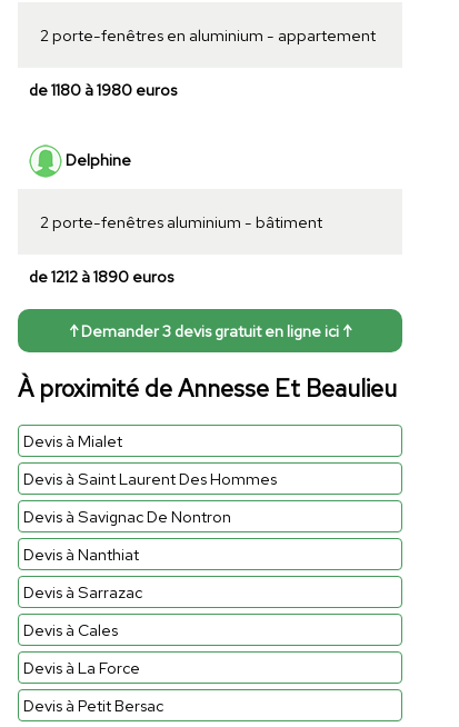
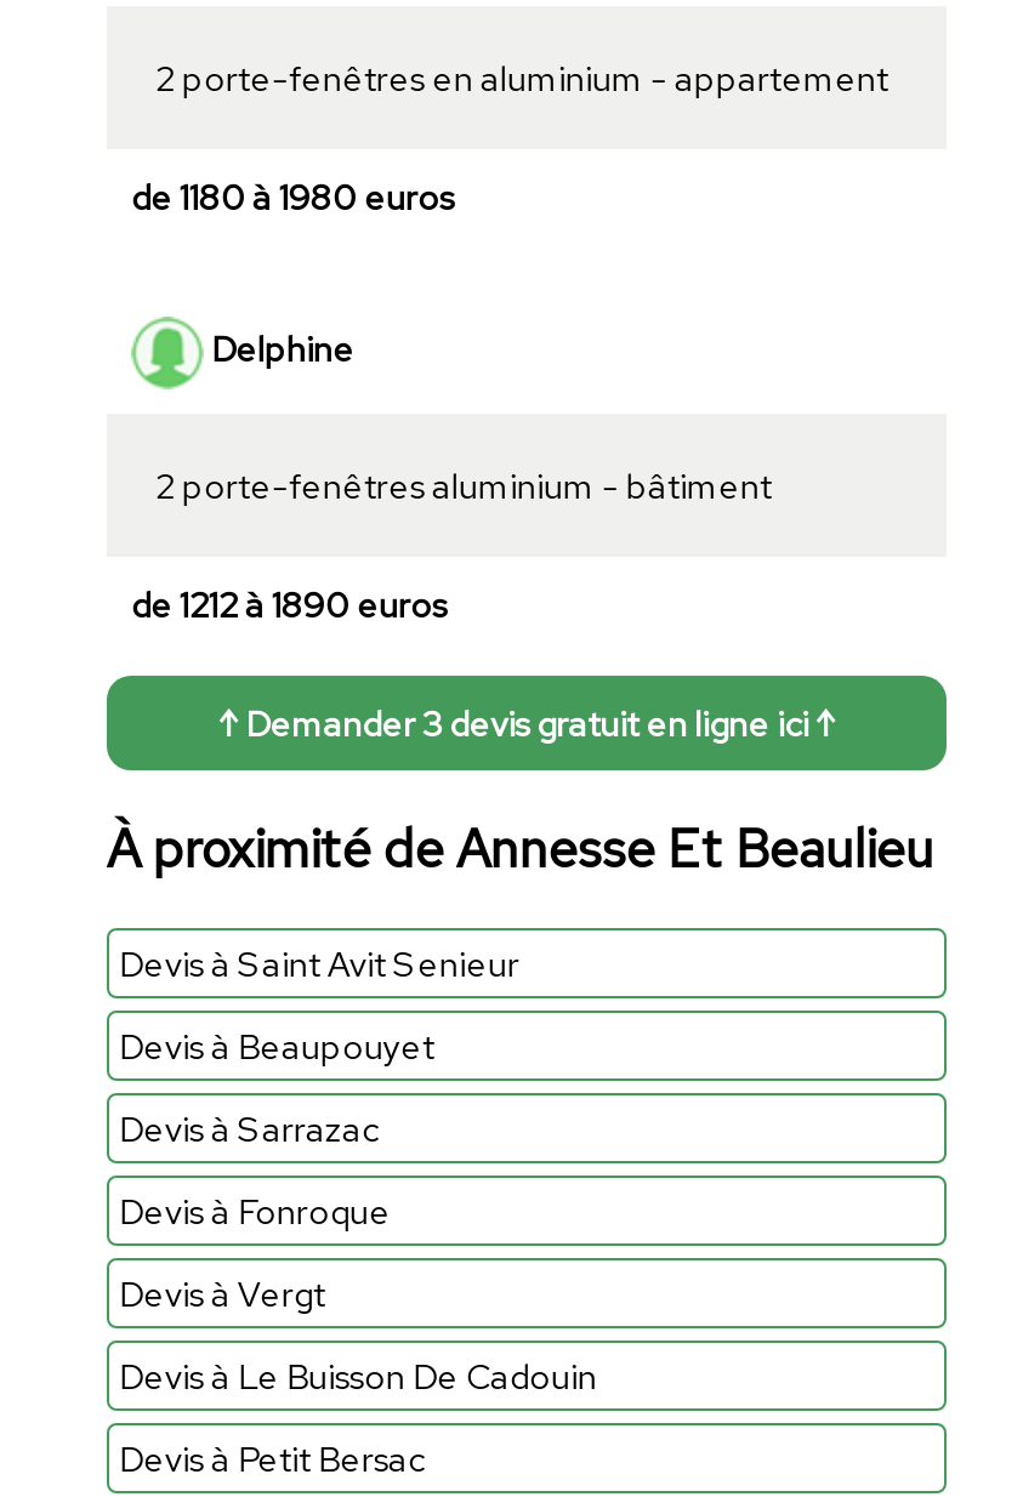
[23,430,277,565] Devis à Mialet | Devis à Saint Laurent Des Hommes | Devis à Savignac De Nontron | Devis à Nanthiat -> [118,940,519,1069] Devis à Saint Avit Senieur | Devis à Beaupouyet
moved [23,581,142,602] -> [118,1105,378,1151]: Devis à Sarrazac
[23,619,140,678] Devis à Cales | Devis à La Force -> [118,1187,597,1398] Devis à Fonroque | Devis à Vergt | Devis à Le Buisson De Cadouin

